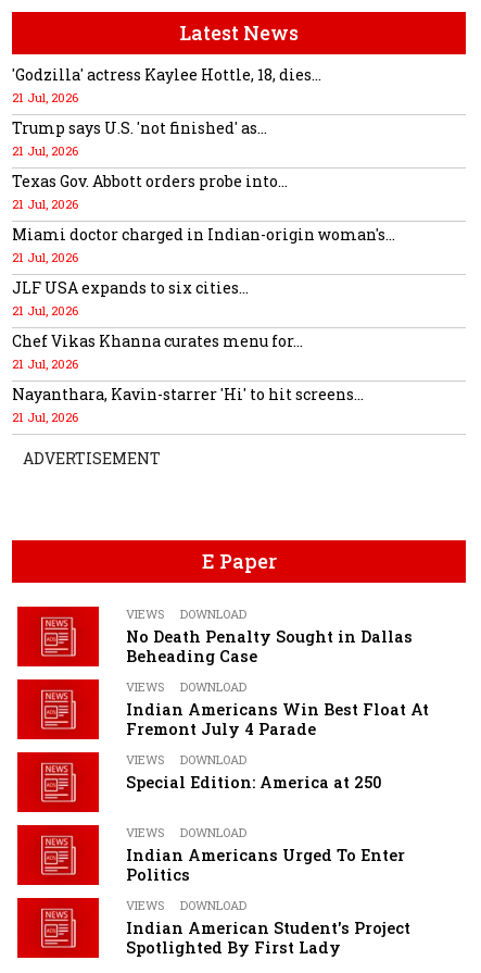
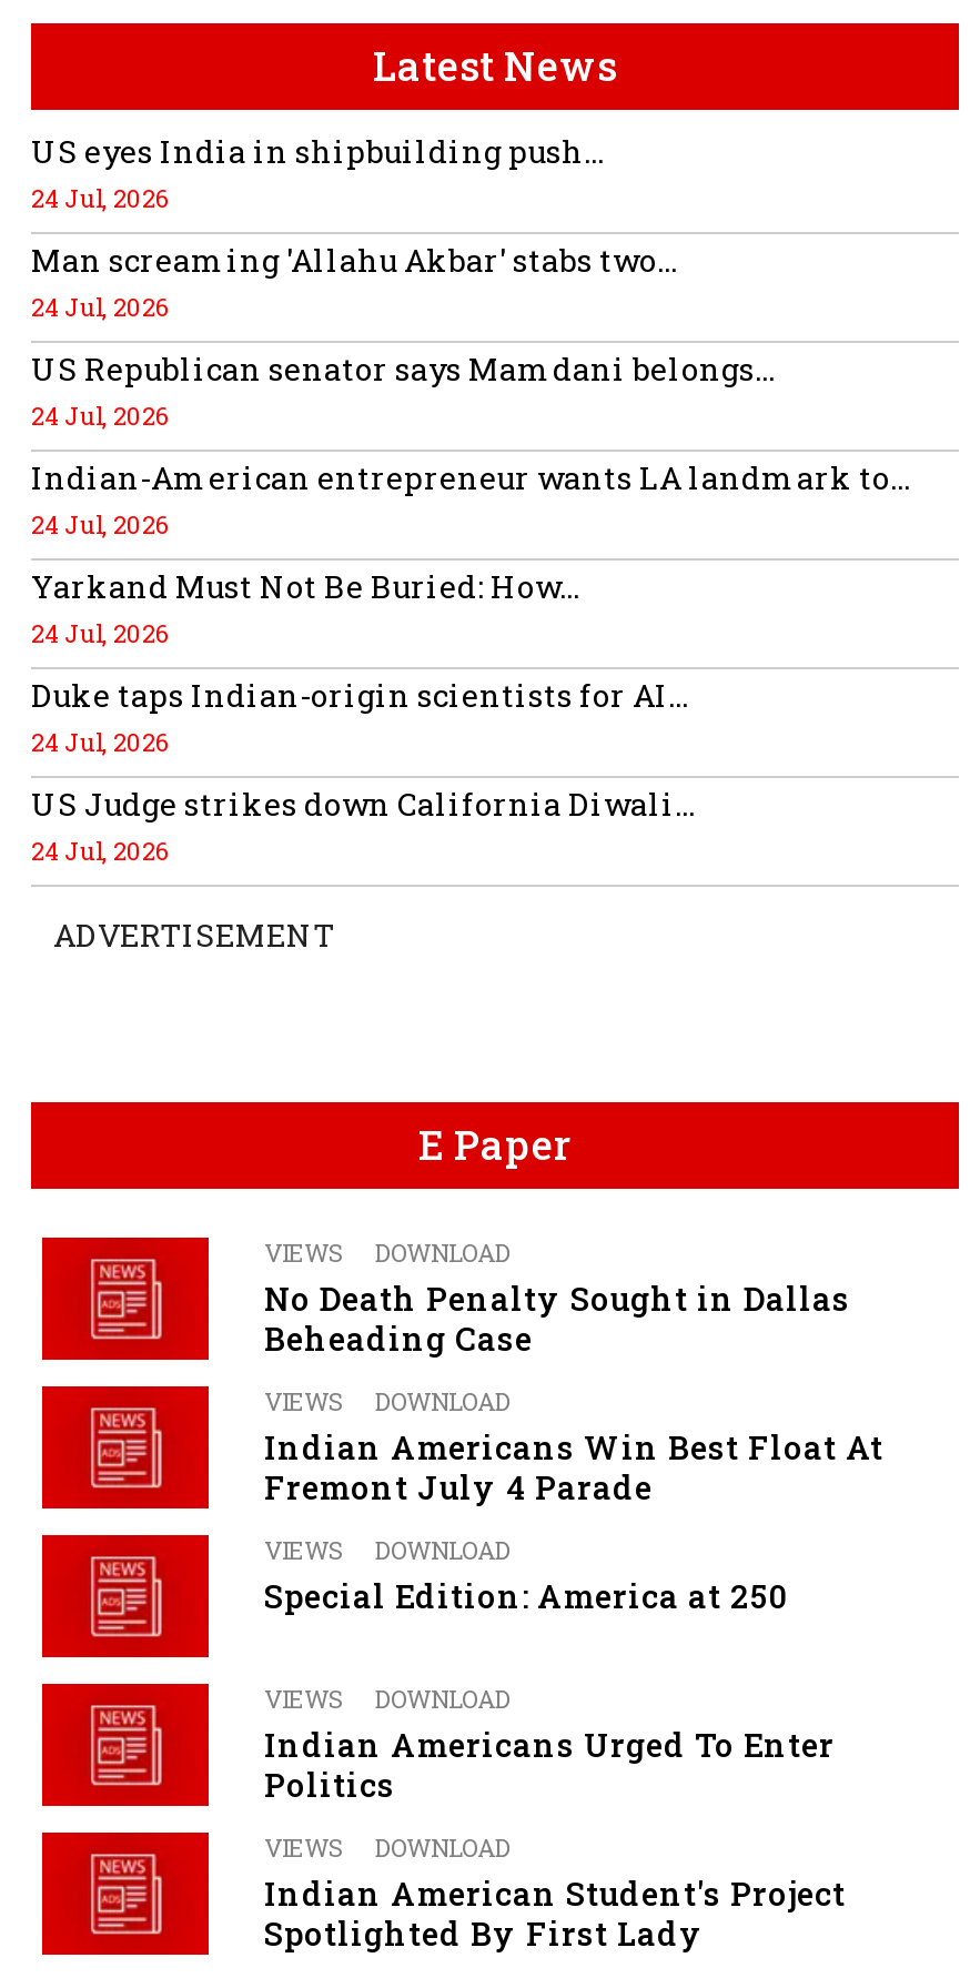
[12,64,321,105] 'Godzilla' actress Kaylee Hottle, 18, dies... | 21 Jul, 2026 -> [31,130,604,215] US eyes India in shipbuilding push... | 24 Jul, 2026
[12,117,267,158] Trump says U.S. 'not finished' as... | 21 Jul, 2026 -> [31,239,677,323] Man screaming 'Allahu Akbar' stabs two... | 24 Jul, 2026
[12,170,288,212] Texas Gov. Abbott orders probe into... | 21 Jul, 2026 -> [31,348,775,432] US Republican senator says Mamdani belongs... | 24 Jul, 2026
[12,224,395,265] Miami doctor charged in Indian-origin woman's... | 21 Jul, 2026 -> [31,457,910,541] Indian-American entrepreneur wants LA landmark to... | 24 Jul, 2026
[12,277,249,318] JLF USA expands to six cities... | 21 Jul, 2026 -> [31,565,579,650] Yarkand Must Not Be Buried: How... | 24 Jul, 2026
[12,330,303,371] Chef Vikas Khanna curates menu for... | 21 Jul, 2026 -> [31,674,688,759] Duke taps Indian-origin scientists for AI... | 24 Jul, 2026
[12,383,364,425] Nayanthara, Kavin-starrer 'Hi' to hit screens... | 21 Jul, 2026 -> [31,783,695,867] US Judge strikes down California Diwali... | 24 Jul, 2026

